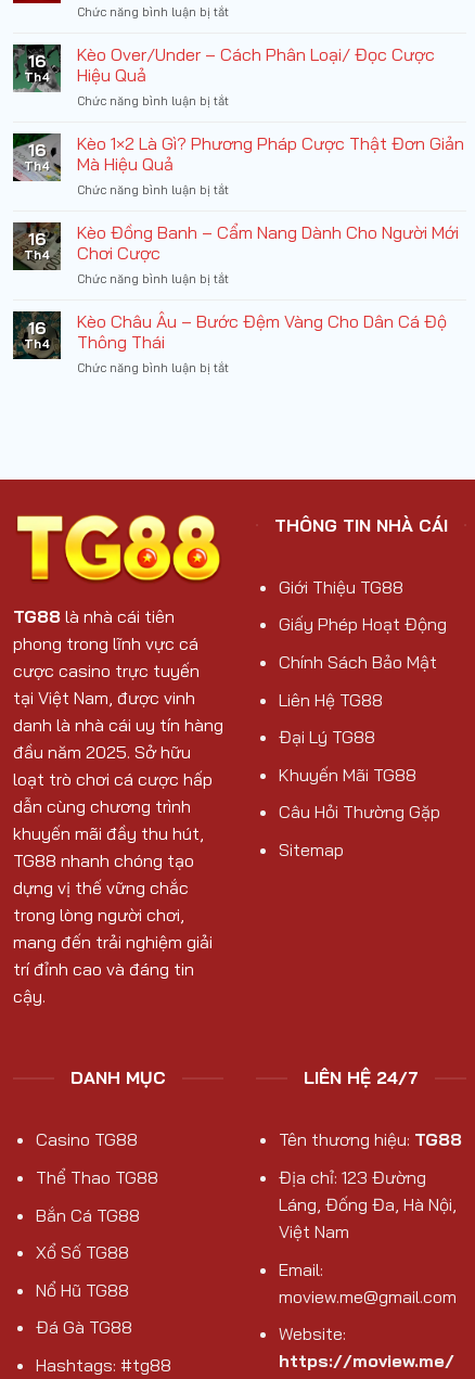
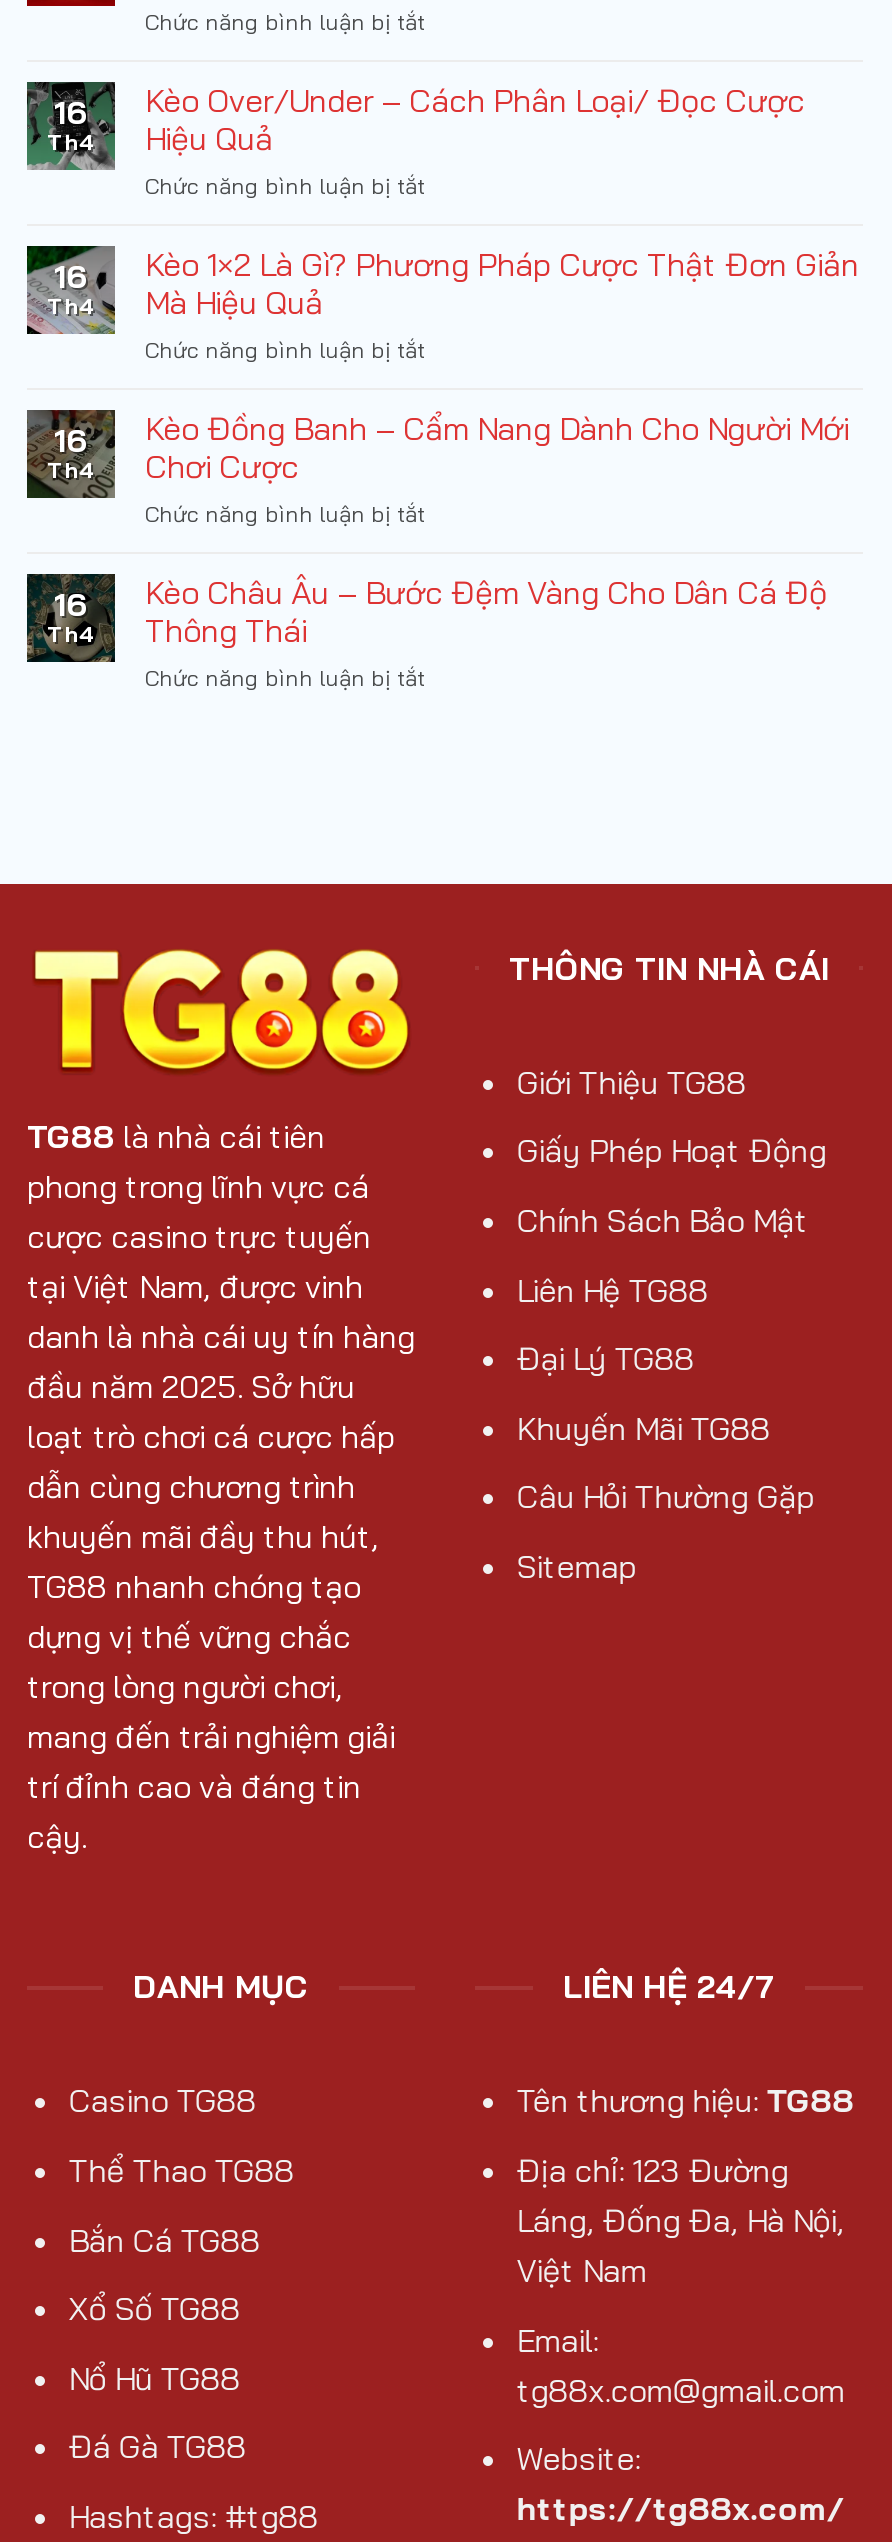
[278,1285,456,1307] moview.me@gmail.com -> [517,2369,845,2409] tg88x.com@gmail.com
[278,1350,454,1372] https://moview.me/ -> [517,2488,845,2528] https://tg88x.com/

